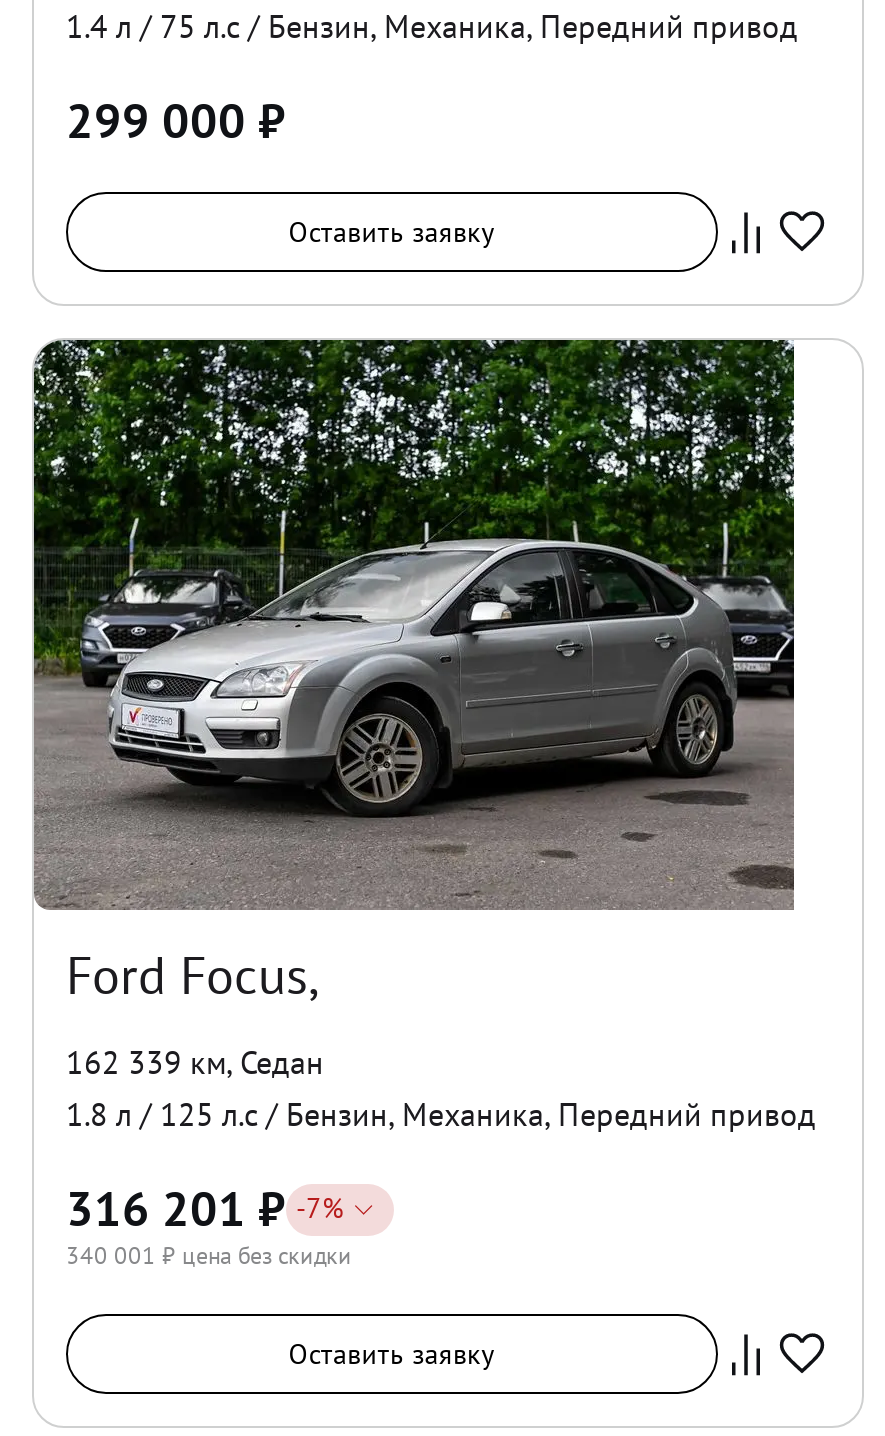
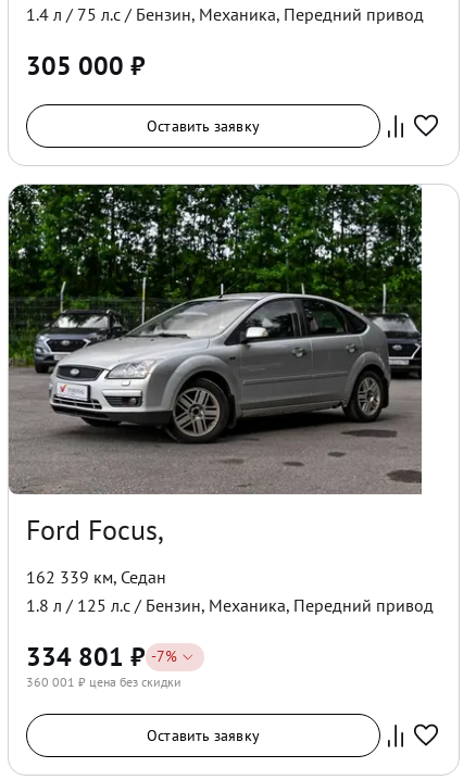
[66,90,286,152] 299 000 ₽ -> [26,49,146,83] 305 000 ₽
[66,1178,344,1240] 316 201 ₽ - 7% -> [26,640,177,674] 334 801 ₽ - 7%
[66,1240,352,1270] 340 001 ₽ цена без скидки -> [26,674,181,690] 360 001 ₽ цена без скидки

